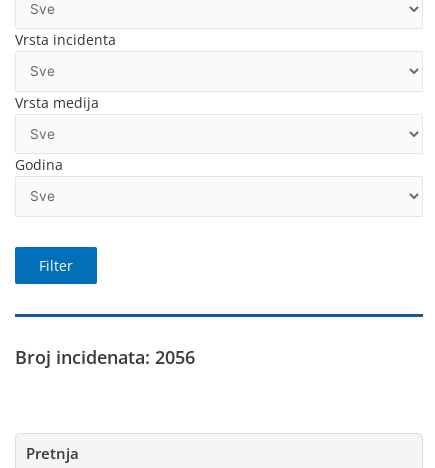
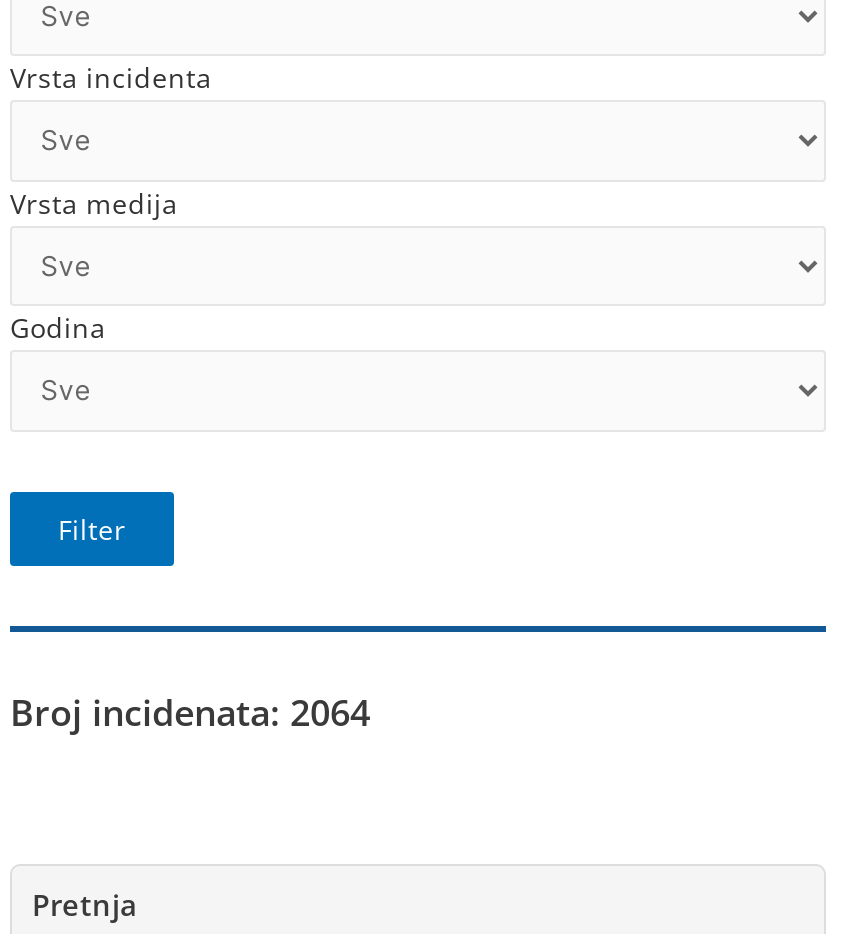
[15,344,195,368] Broj incidenata: 2056 -> [10,687,370,735] Broj incidenata: 2064

